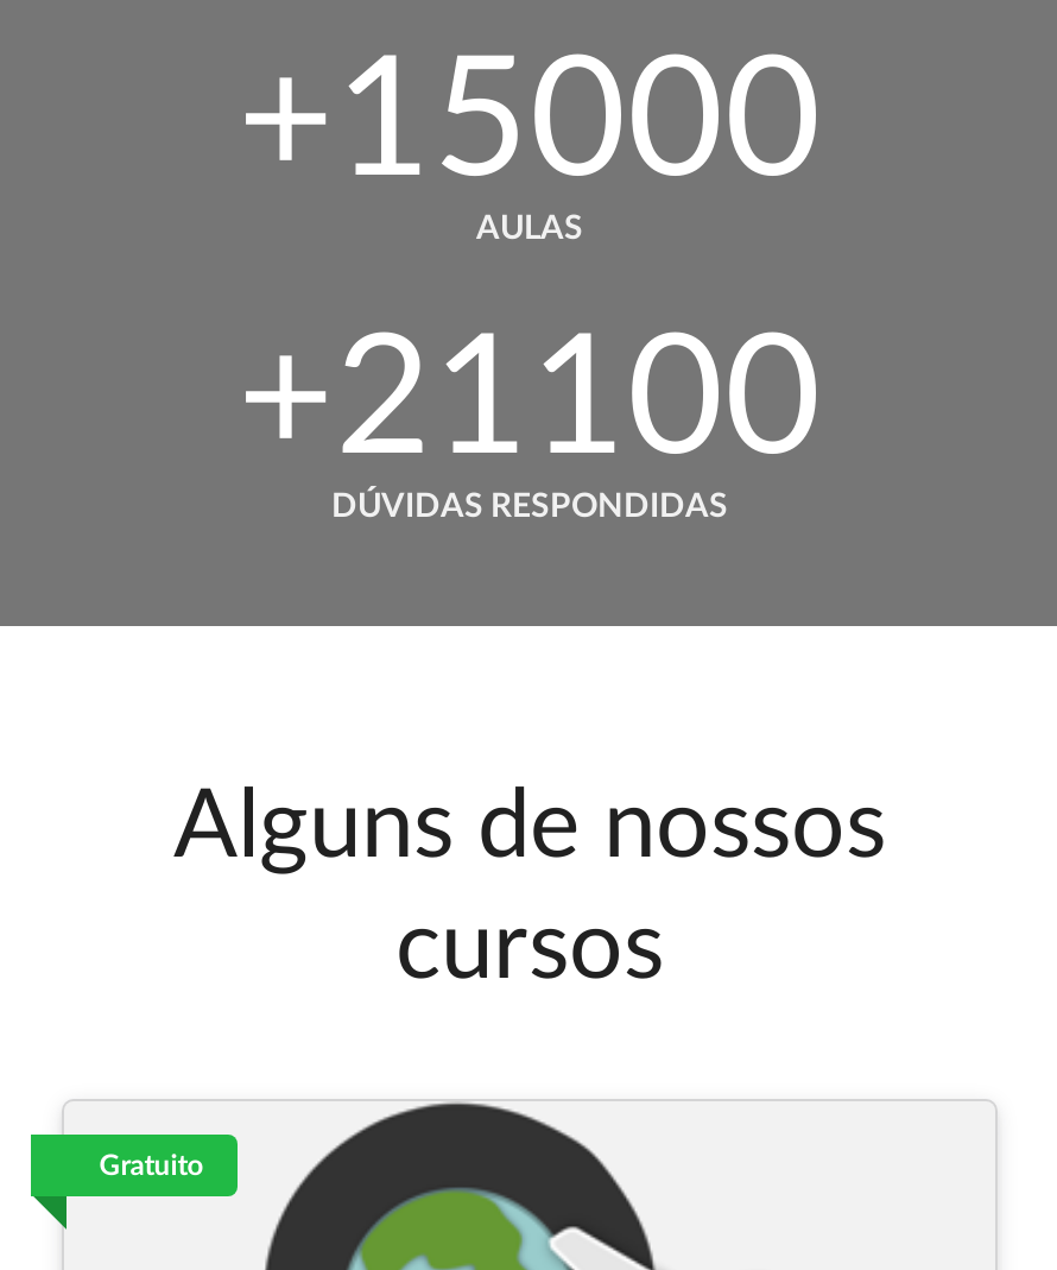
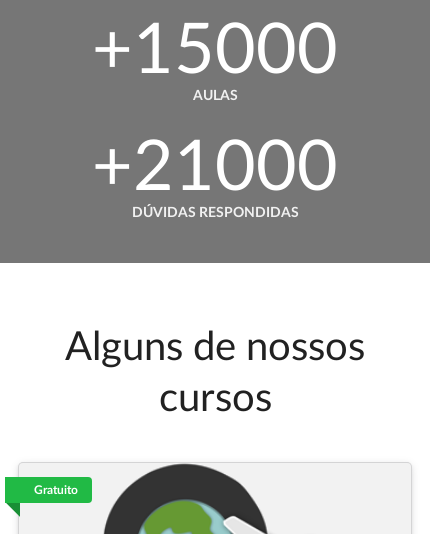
[238,319,822,485] +21100 -> [92,134,338,204] +21000

